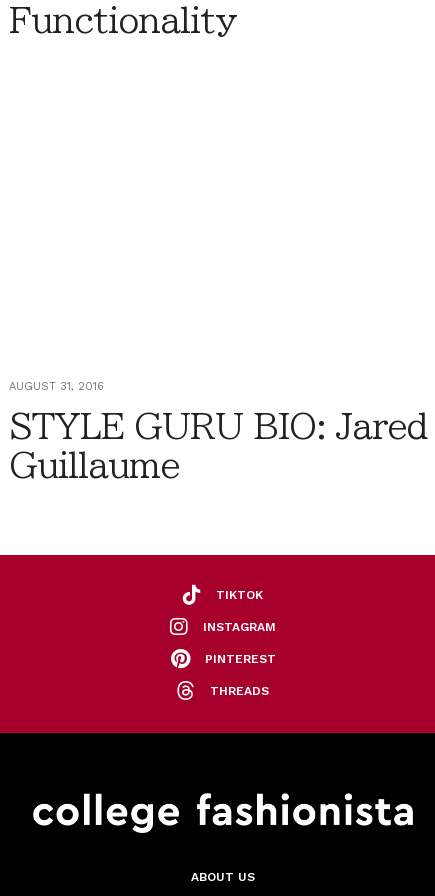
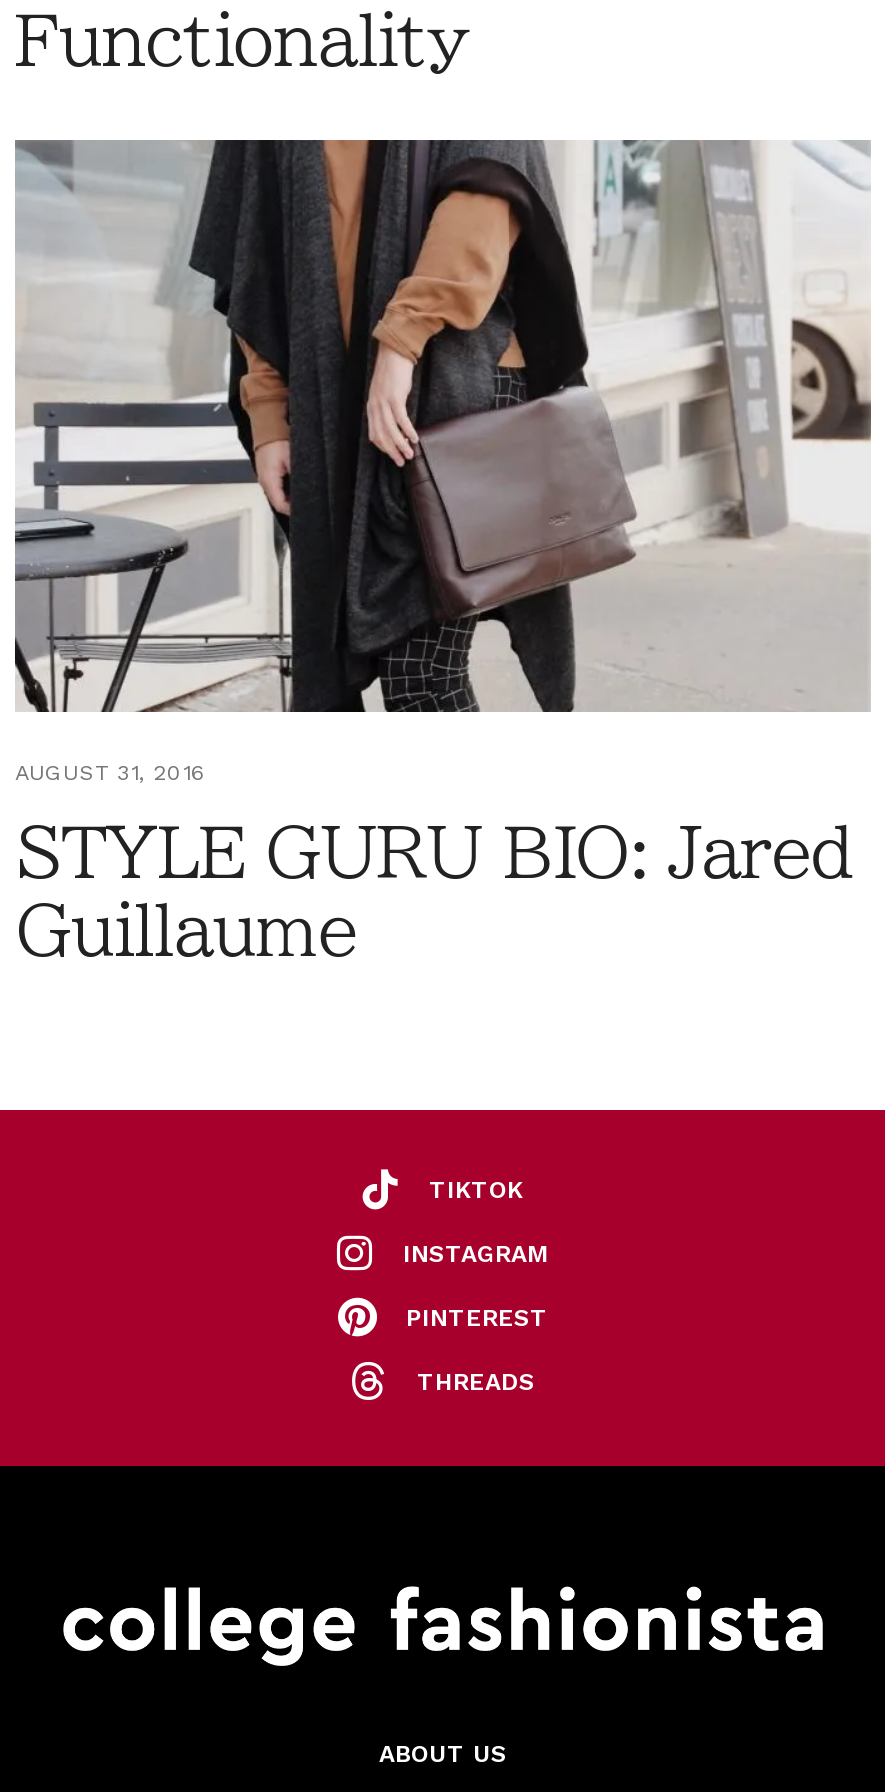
none -> [13,138,873,714] [image]

